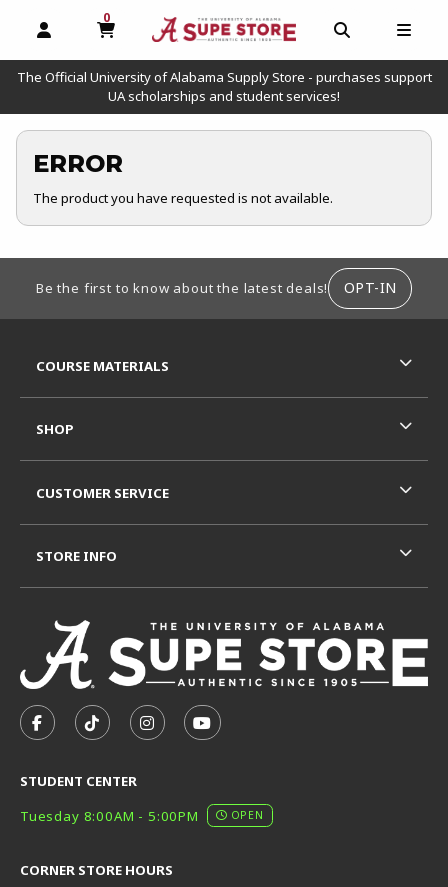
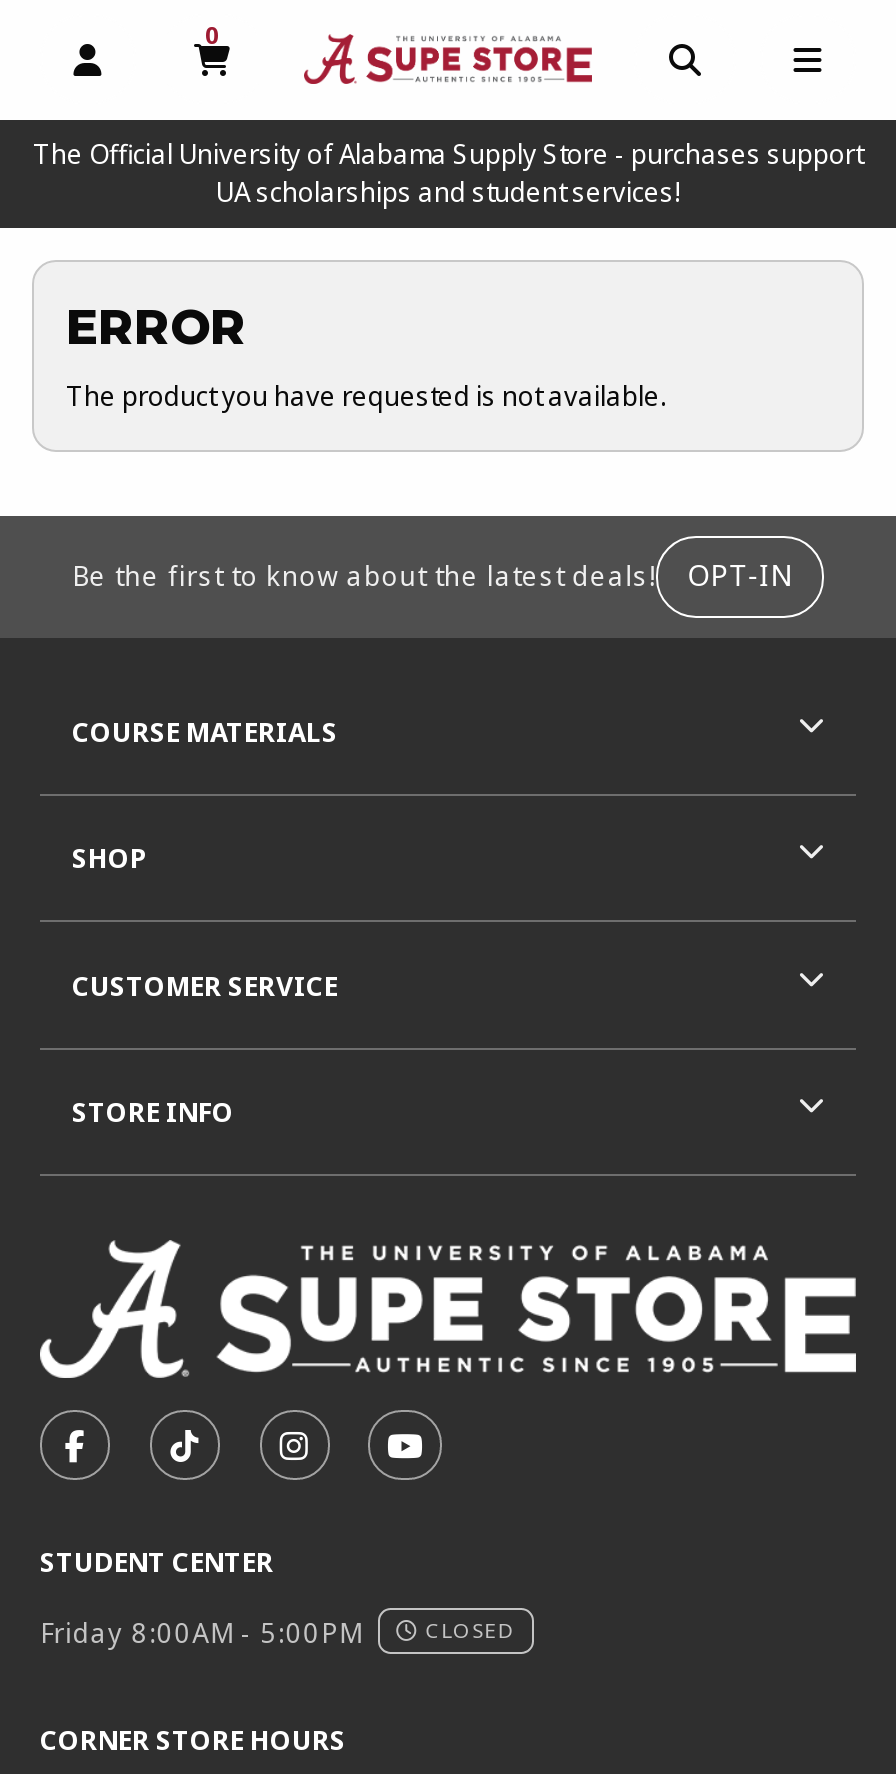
[20,807,264,825] Tuesday 8:00AM - 5:00PM | OPEN -> [40,1615,516,1651] Friday 8:00AM - 5:00PM | CLOSED

